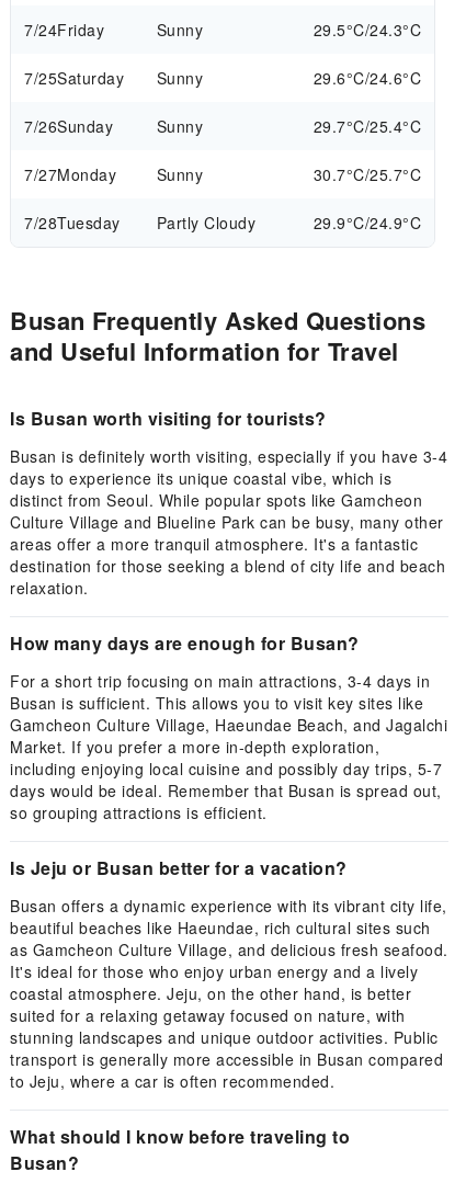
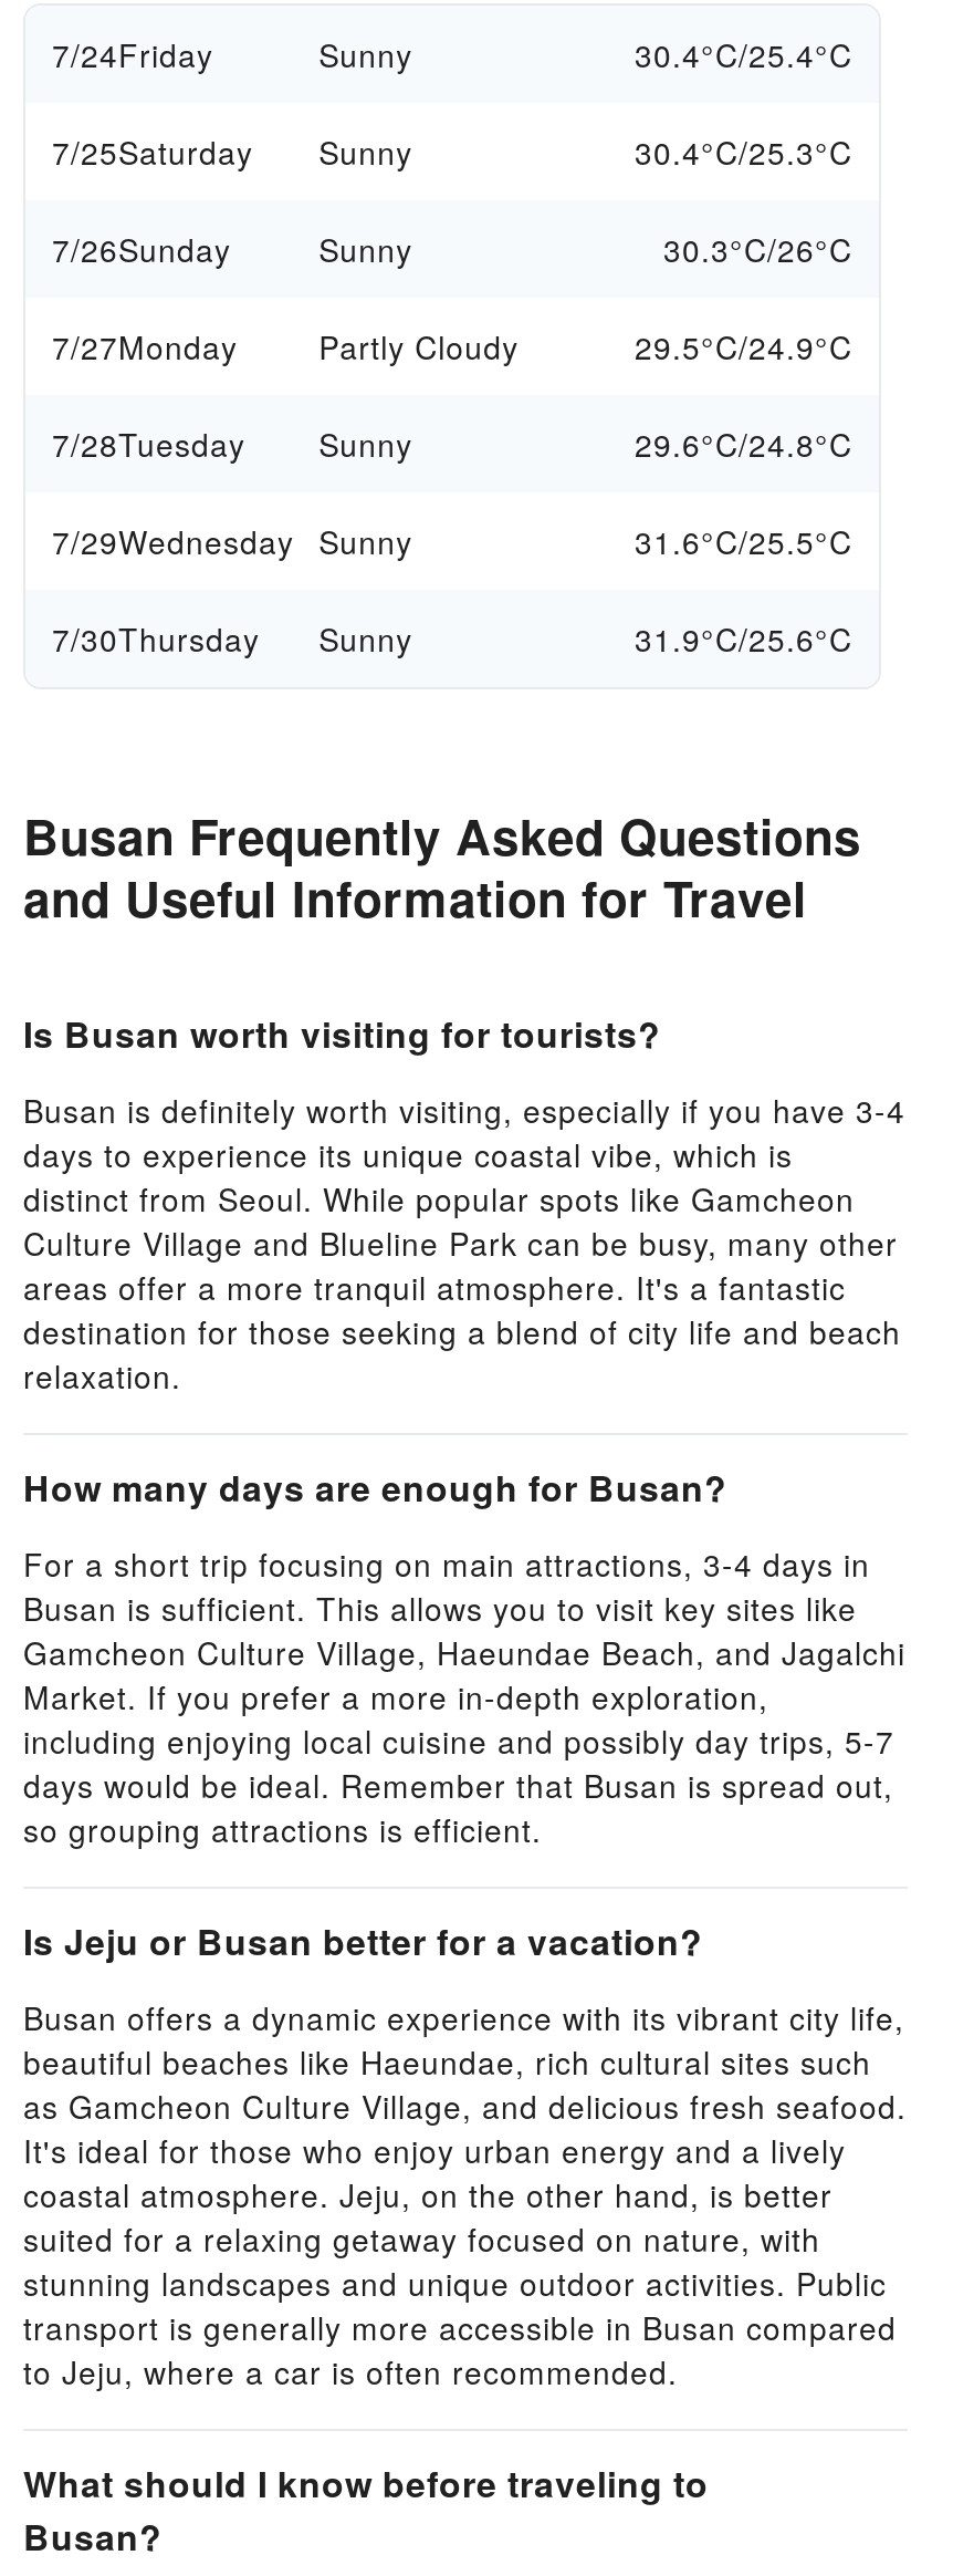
[313,19,421,41] 29.5°C/24.3°C -> [635,32,852,76] 30.4°C/25.4°C
[313,67,421,89] 29.6°C/24.6°C -> [635,129,852,174] 30.4°C/25.3°C
[313,115,421,137] 29.7°C/25.4°C -> [663,227,852,271] 30.3°C/26°C
[313,163,421,234] 30.7°C/25.7°C | 29.9°C/24.9°C -> [52,422,852,661] 29.6°C/24.8°C | 7/29Wednesday Sunny | 31.6°C/25.5°C | 7/30Thursday | Sunny | 31.9°C/25.6°C
none -> [635,324,852,368] 29.5°C/24.9°C
moved [24,212,256,234] -> [52,324,519,466]: 7/28Tuesday | Partly Cloudy

